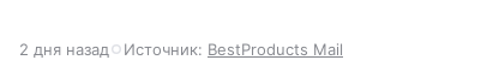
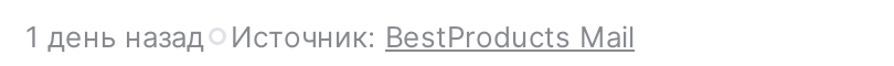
[19,40,343,59] 2 дня назад Источник: BestProducts Mail -> [25,20,635,55] 1 день назад Источник: BestProducts Mail

